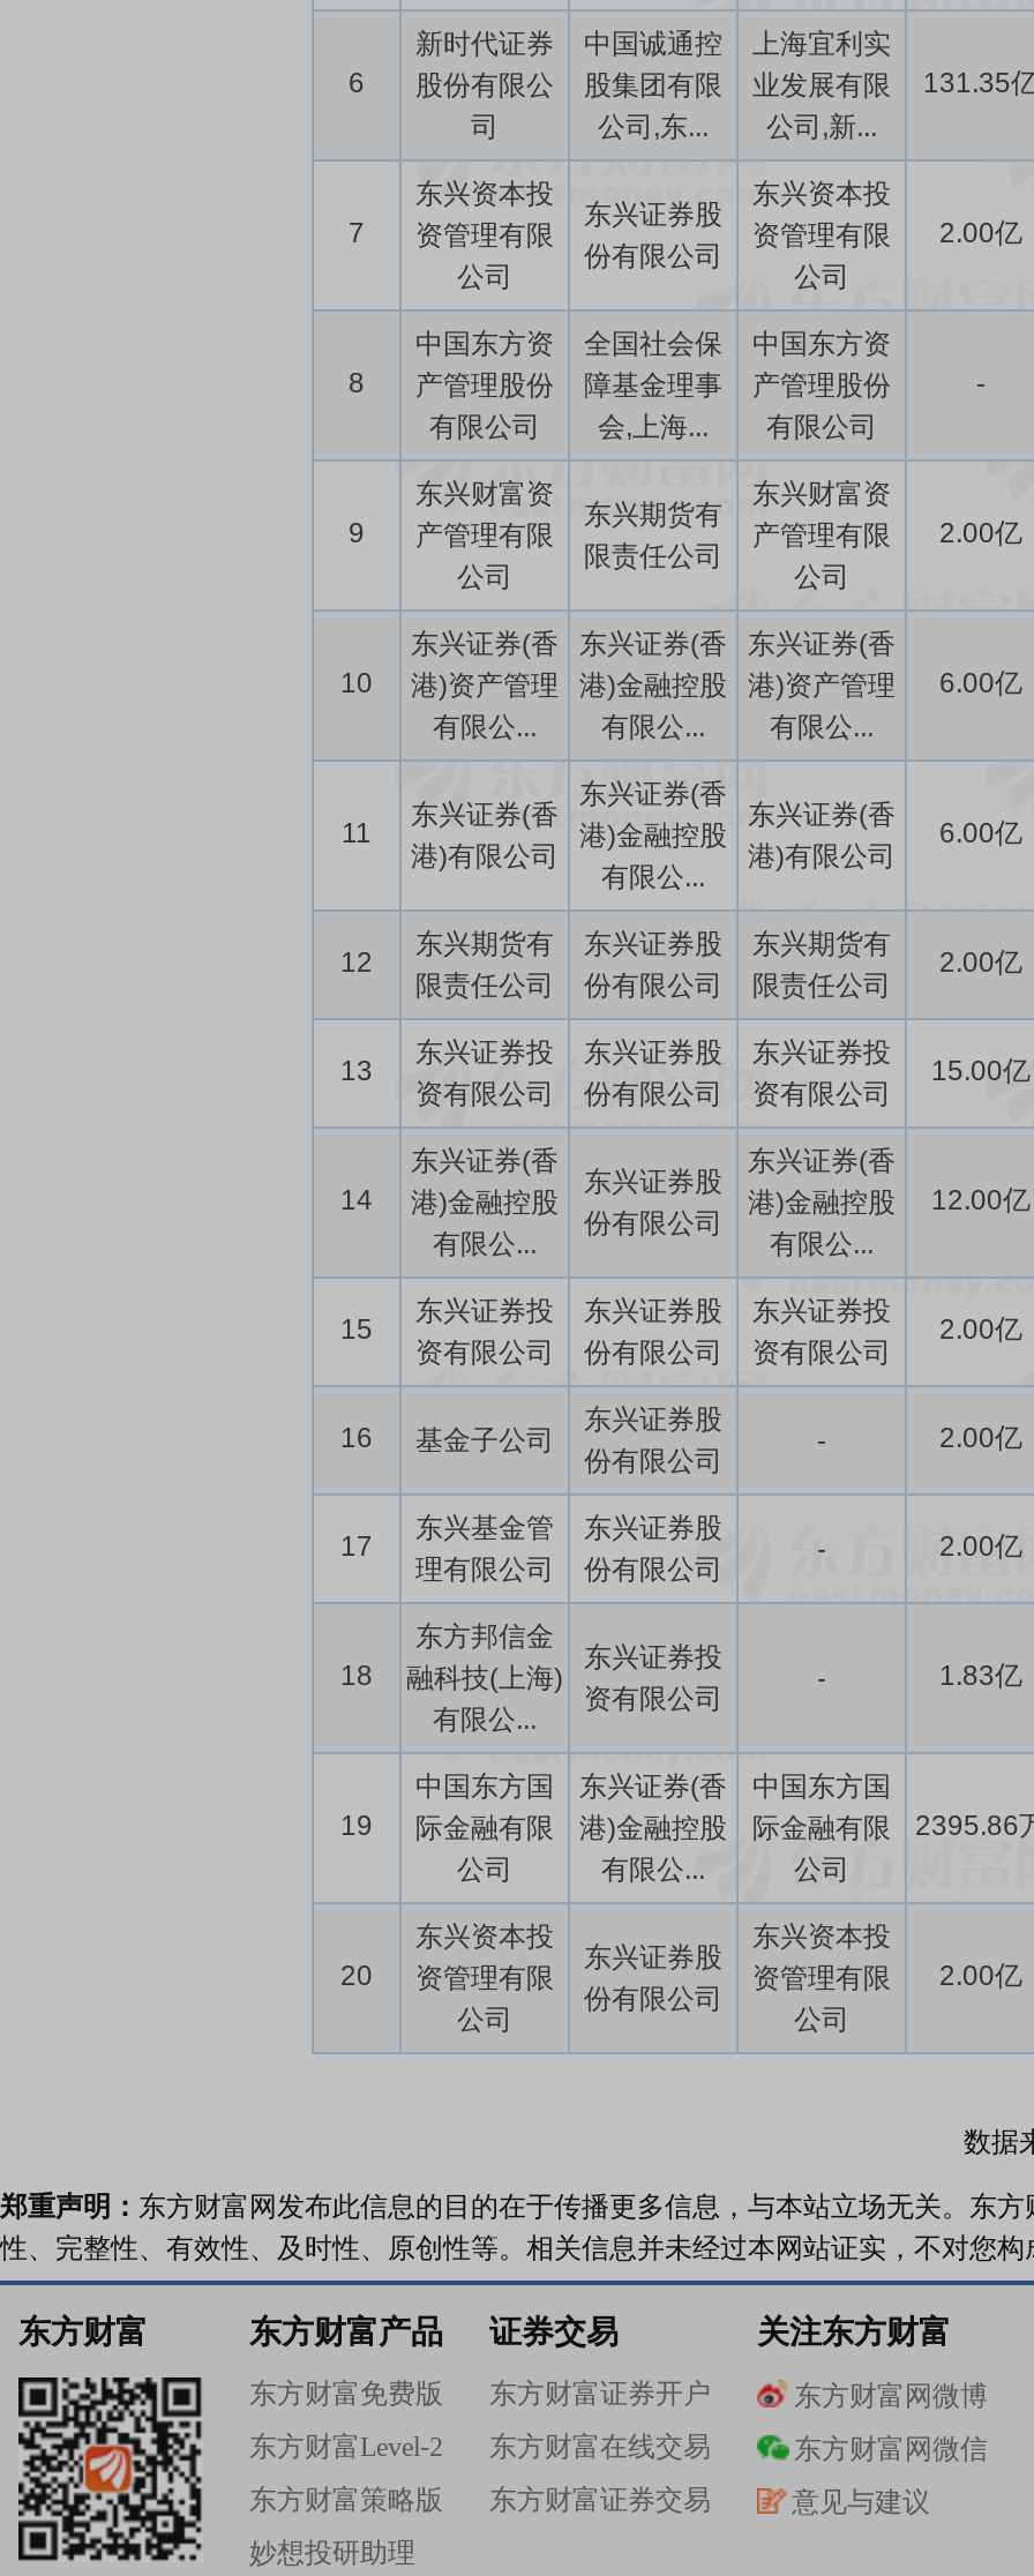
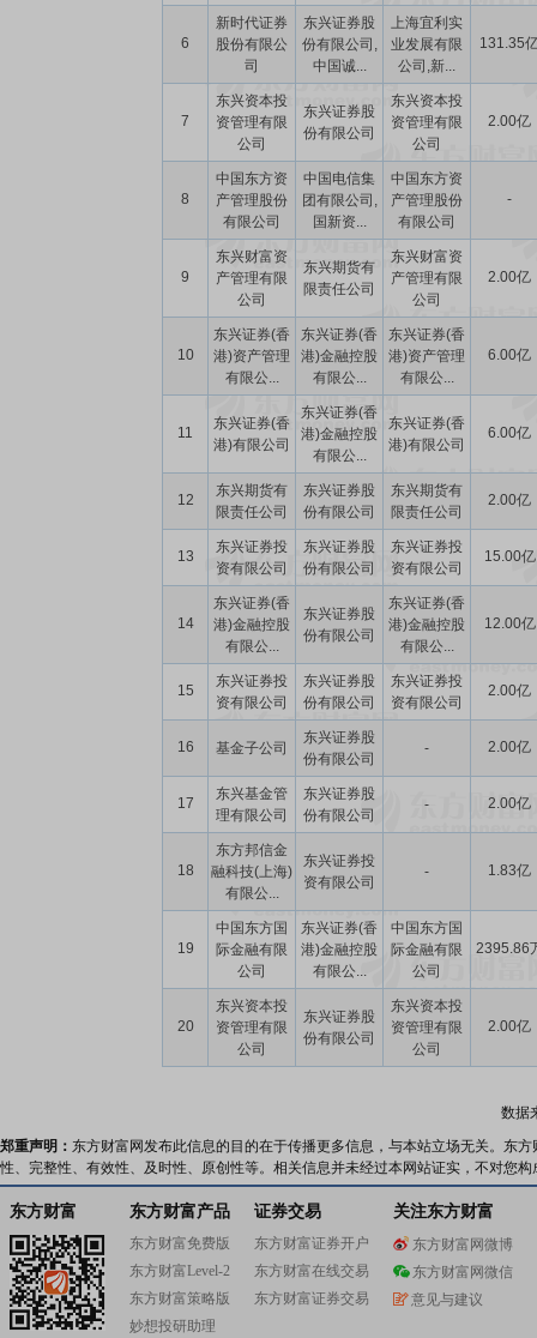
[584,28,722,143] 中国诚通控 | 股集团有限 | 公司,东... -> [301,14,377,74] 东兴证券股 | 份有限公司, | 中国诚...
[584,328,722,443] 全国社会保 | 障基金理事 | 会,上海... -> [301,170,377,230] 中国电信集 | 团有限公司, | 国新资...

